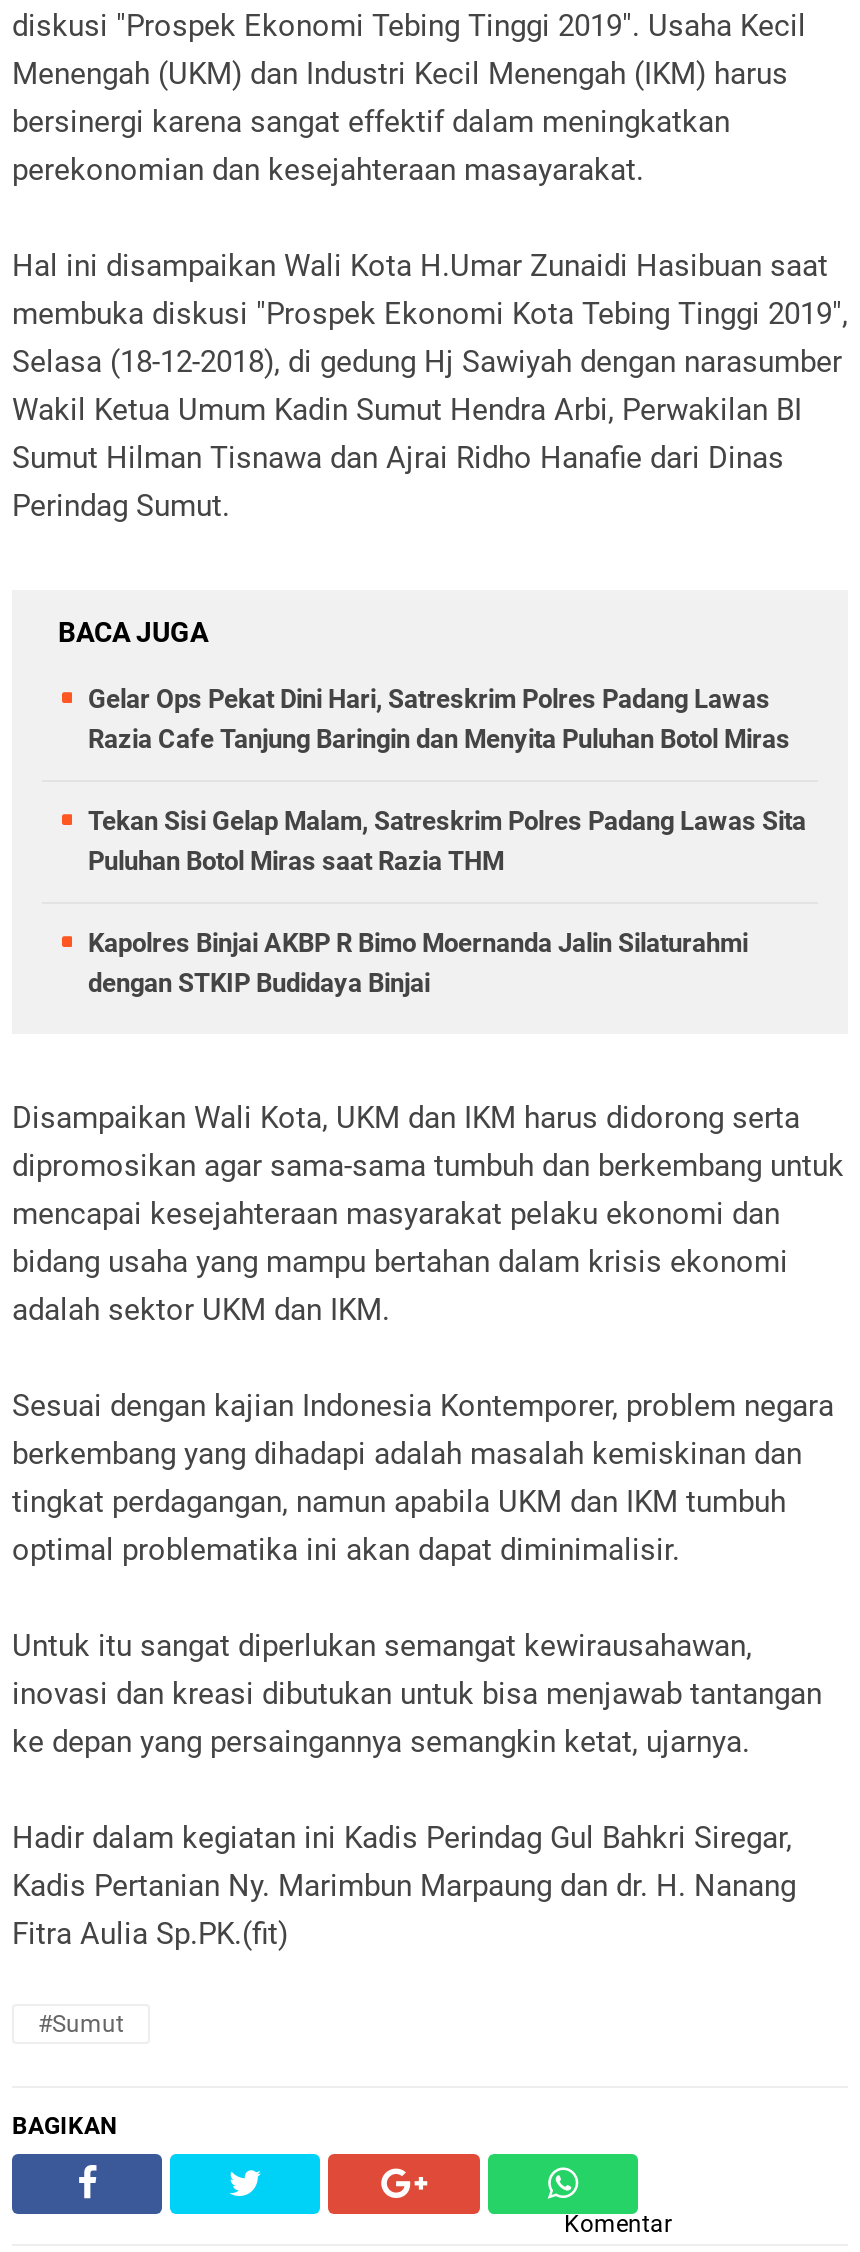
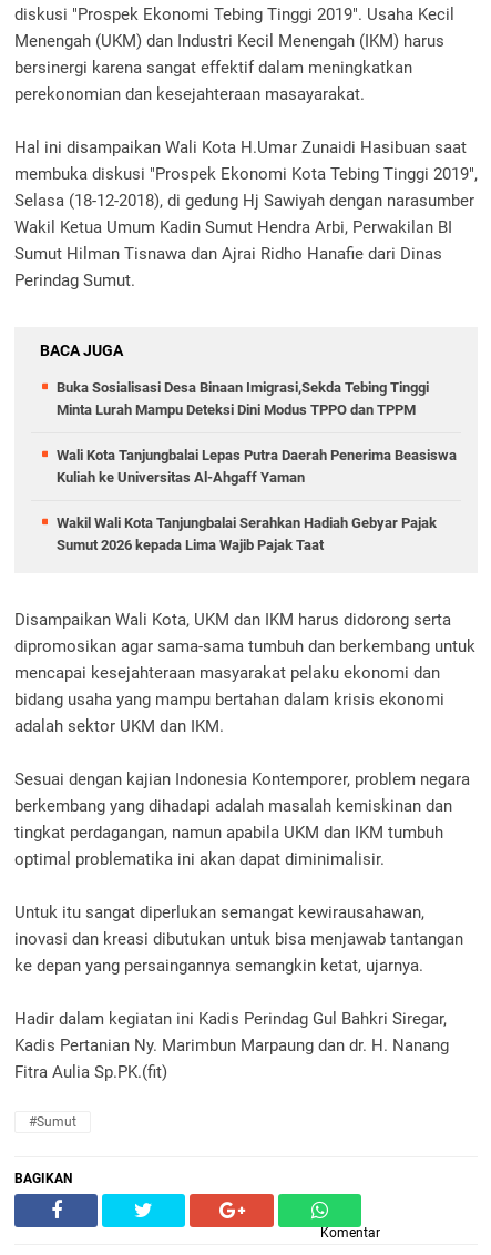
[88,684,790,754] Gelar Ops Pekat Dini Hari, Satreskrim Polres Padang Lawas | Razia Cafe Tanjung Baringin dan Menyita Puluhan Botol Miras -> [57,379,429,418] Buka Sosialisasi Desa Binaan Imigrasi,Sekda Tebing Tinggi | Minta Lurah Mampu Deteksi Dini Modus TPPO dan TPPM
[88,806,806,876] Tekan Sisi Gelap Malam, Satreskrim Polres Padang Lawas Sita | Puluhan Botol Miras saat Razia THM -> [57,447,457,486] Wali Kota Tanjungbalai Lepas Putra Daerah Penerima Beasiswa | Kuliah ke Universitas Al-Ahgaff Yaman
[88,928,748,998] Kapolres Binjai AKBP R Bimo Moernanda Jalin Silaturahmi | dengan STKIP Budidaya Binjai -> [57,514,437,553] Wakil Wali Kota Tanjungbalai Serahkan Hadiah Gebyar Pajak | Sumut 2026 kepada Lima Wajib Pajak Taat

